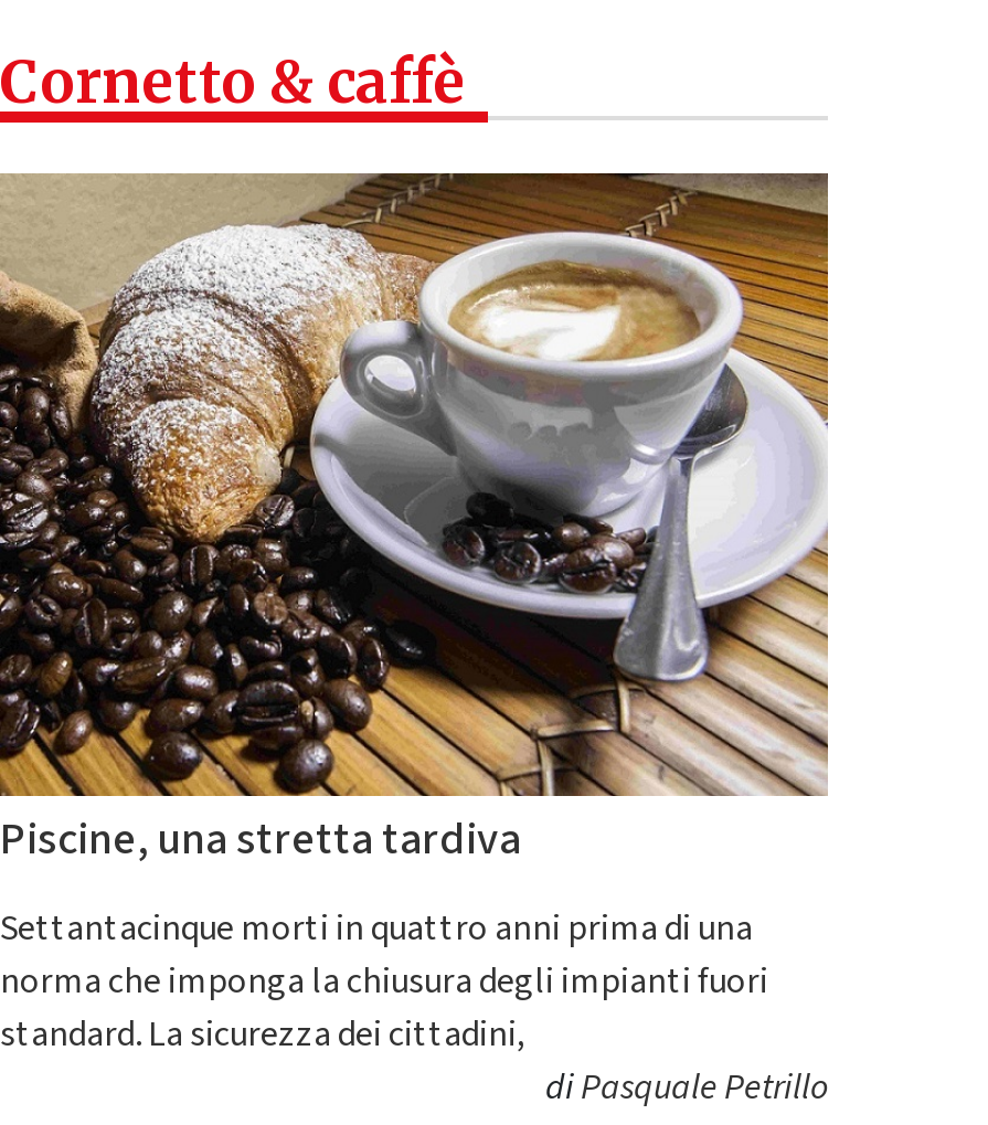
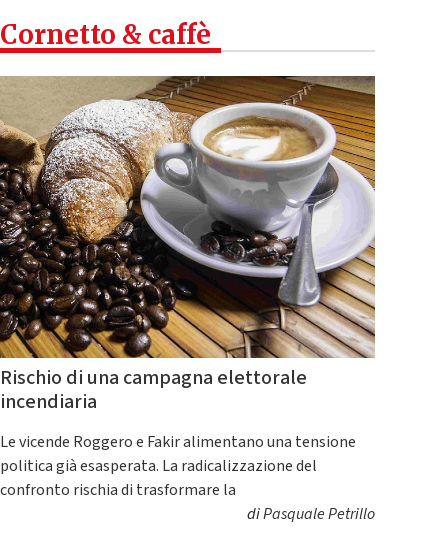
[0,810,521,872] Piscine, una stretta tardiva -> [0,364,307,416] Rischio di una campagna elettorale | incendiaria
[0,905,768,1059] Settantacinque morti in quattro anni prima di una | norma che imponga la chiusura degli impianti fuori | standard. La sicurezza dei cittadini, -> [0,431,356,501] Le vicende Roggero e Fakir alimentano una tensione | politica già esasperata. La radicalizzazione del | confronto rischia di trasformare la

